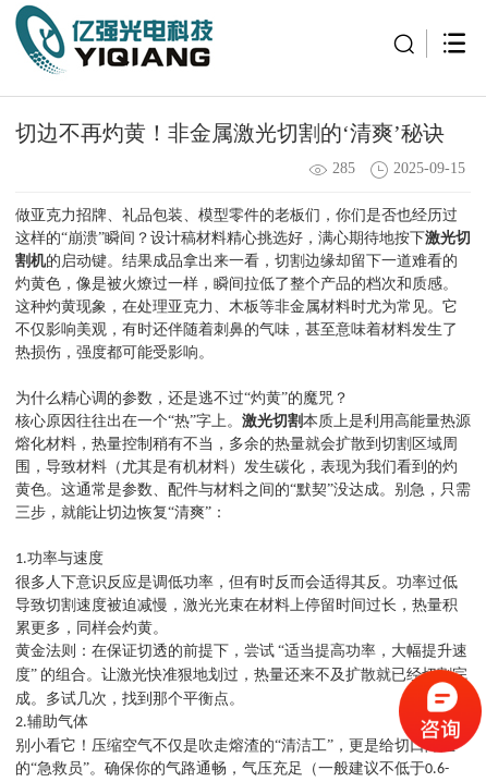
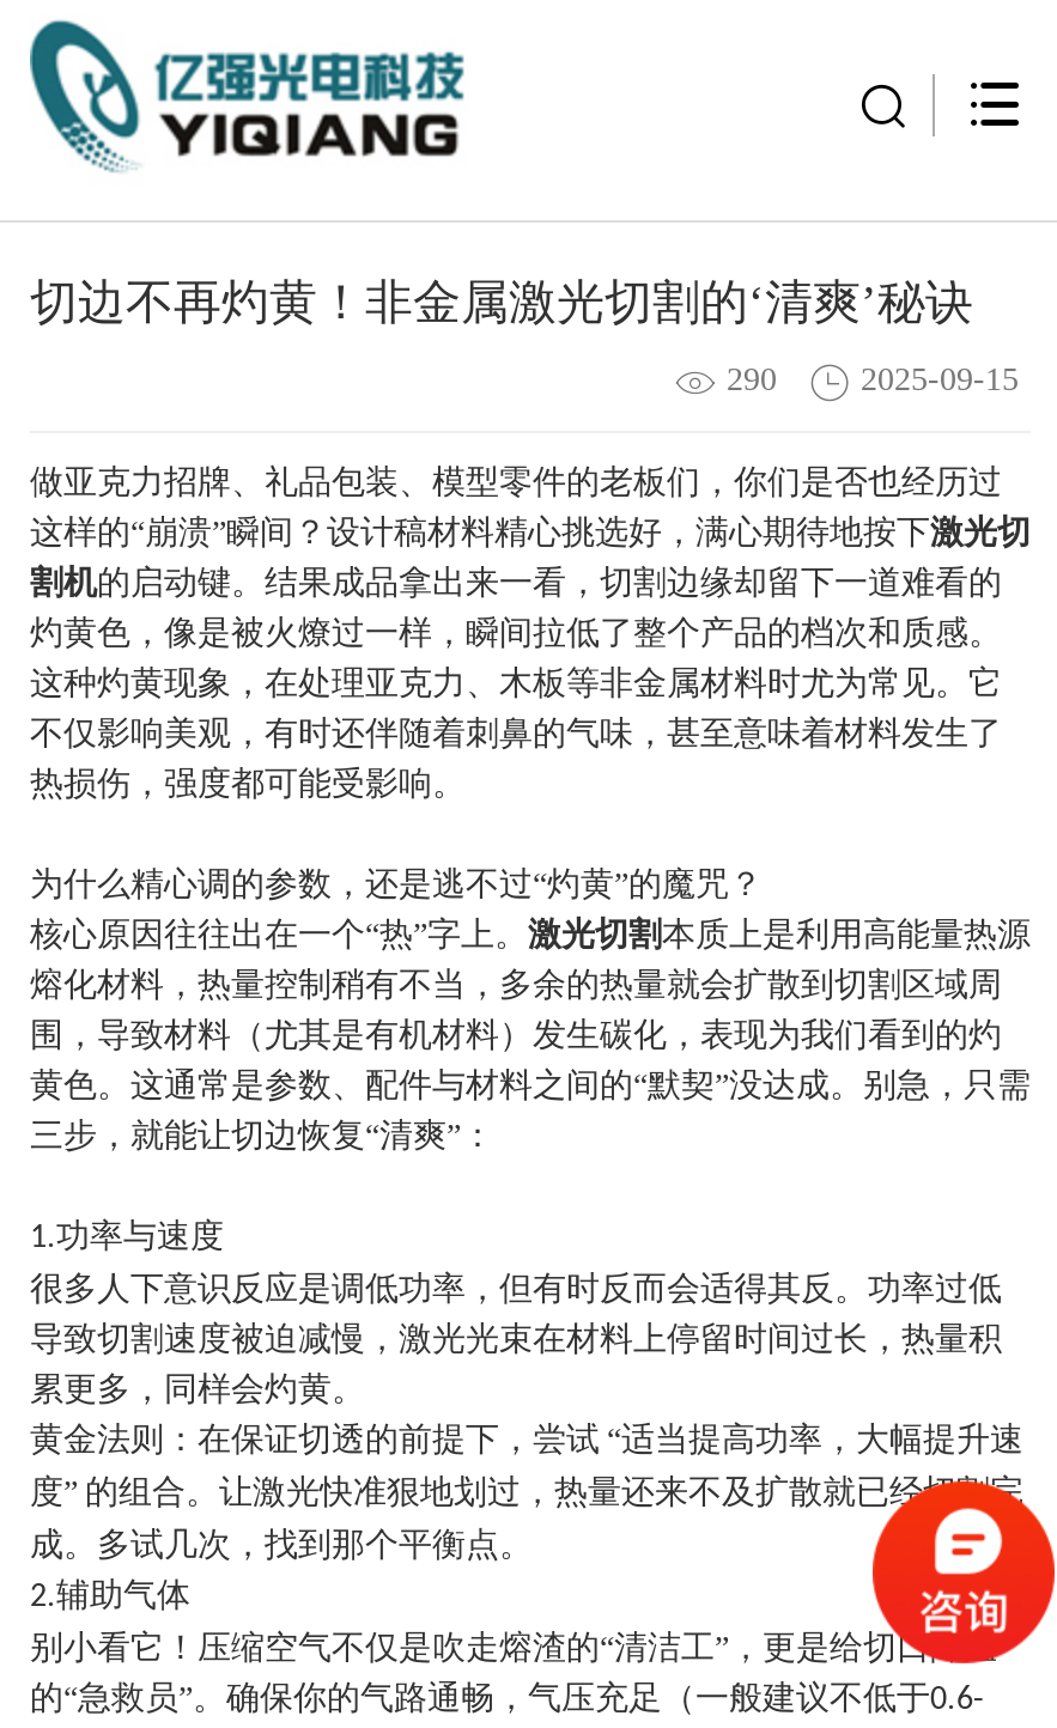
[332,160,355,176] 285 -> [727,361,777,397] 290

